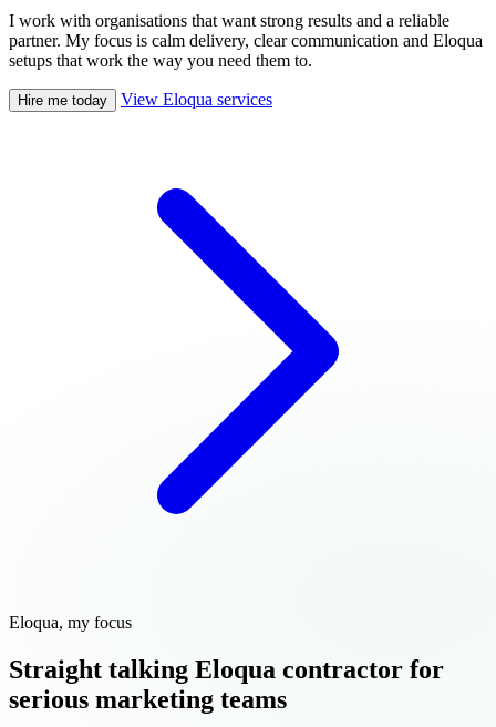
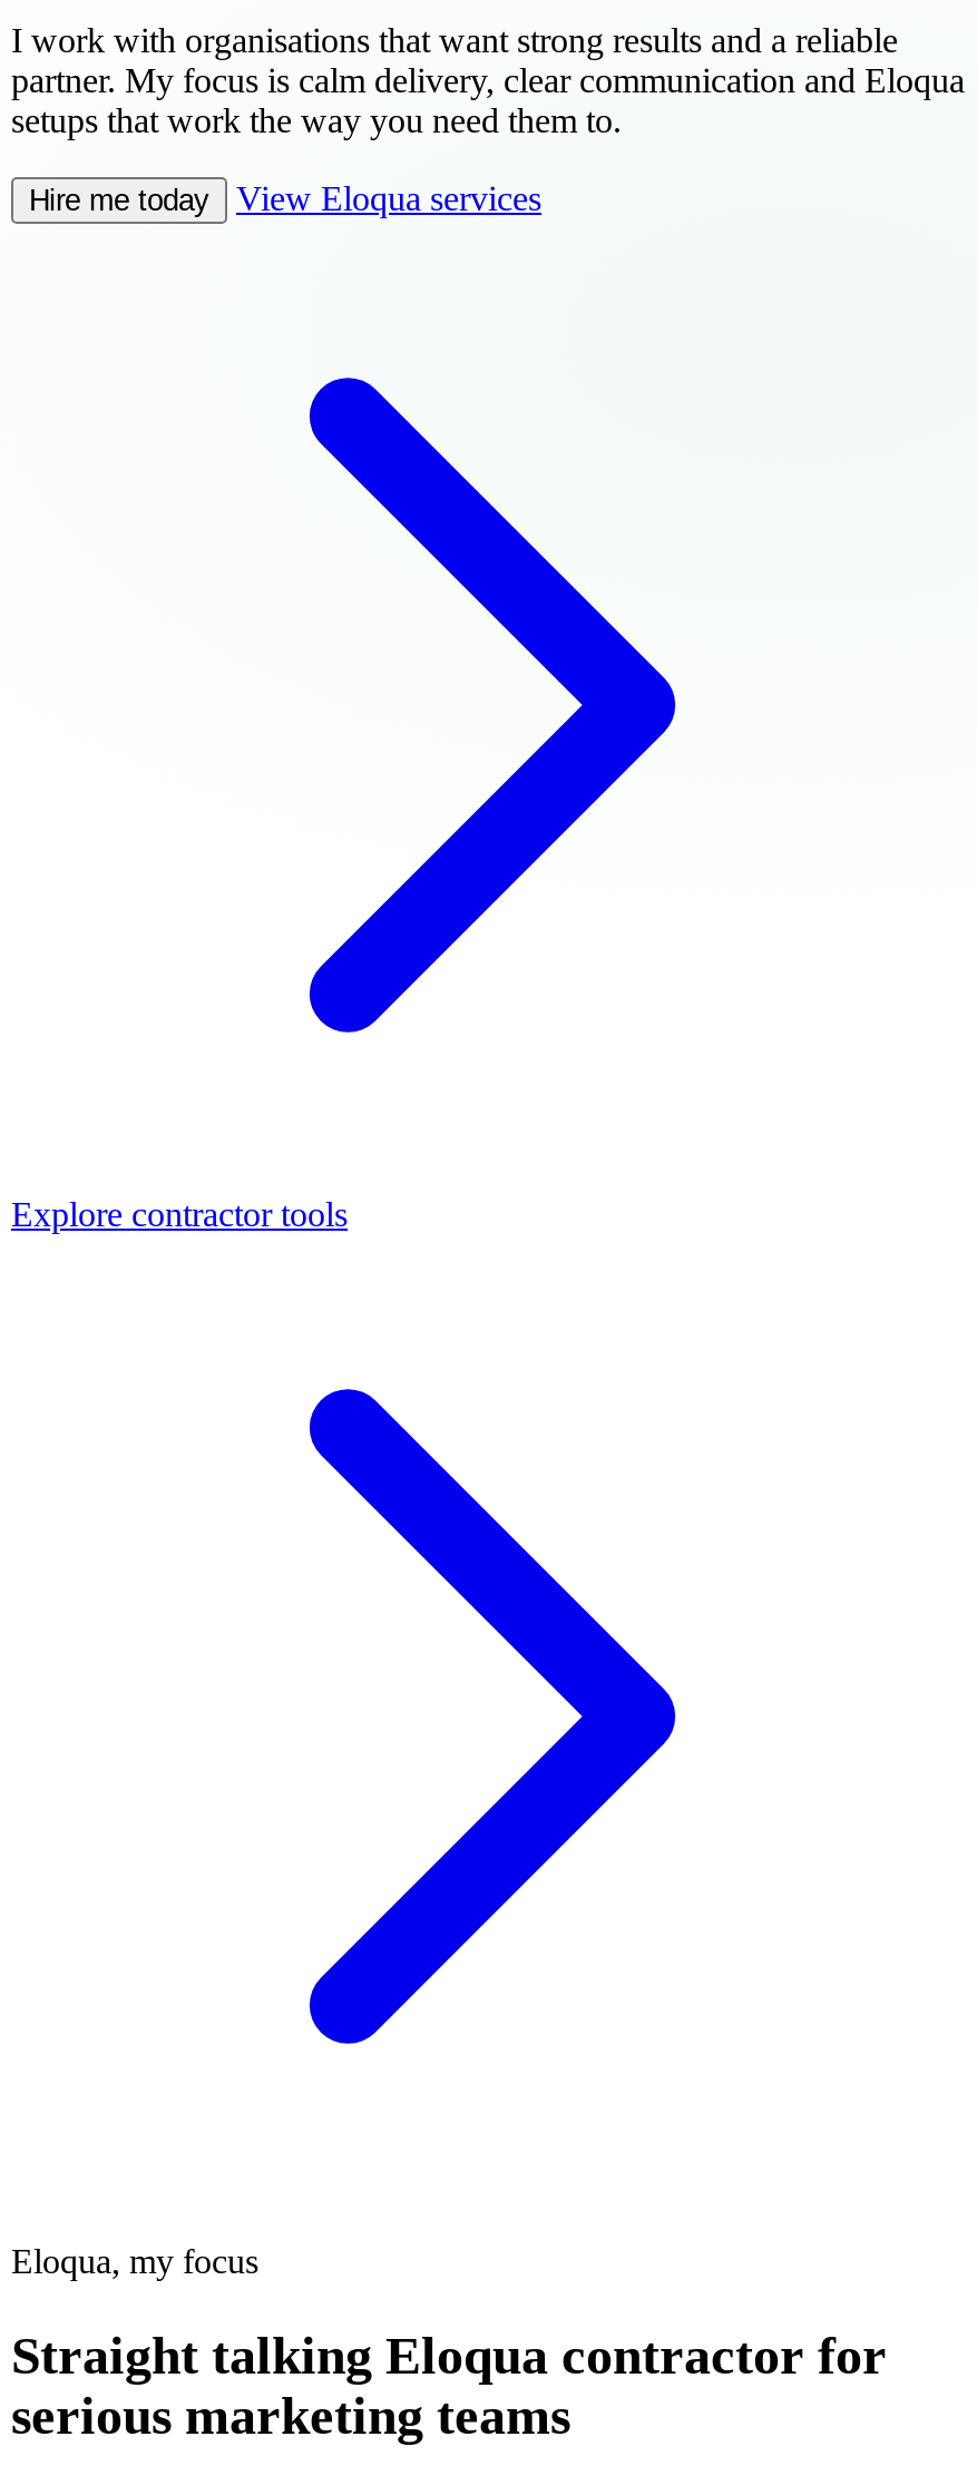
none -> [11,1195,348,1233] Explore contractor tools

